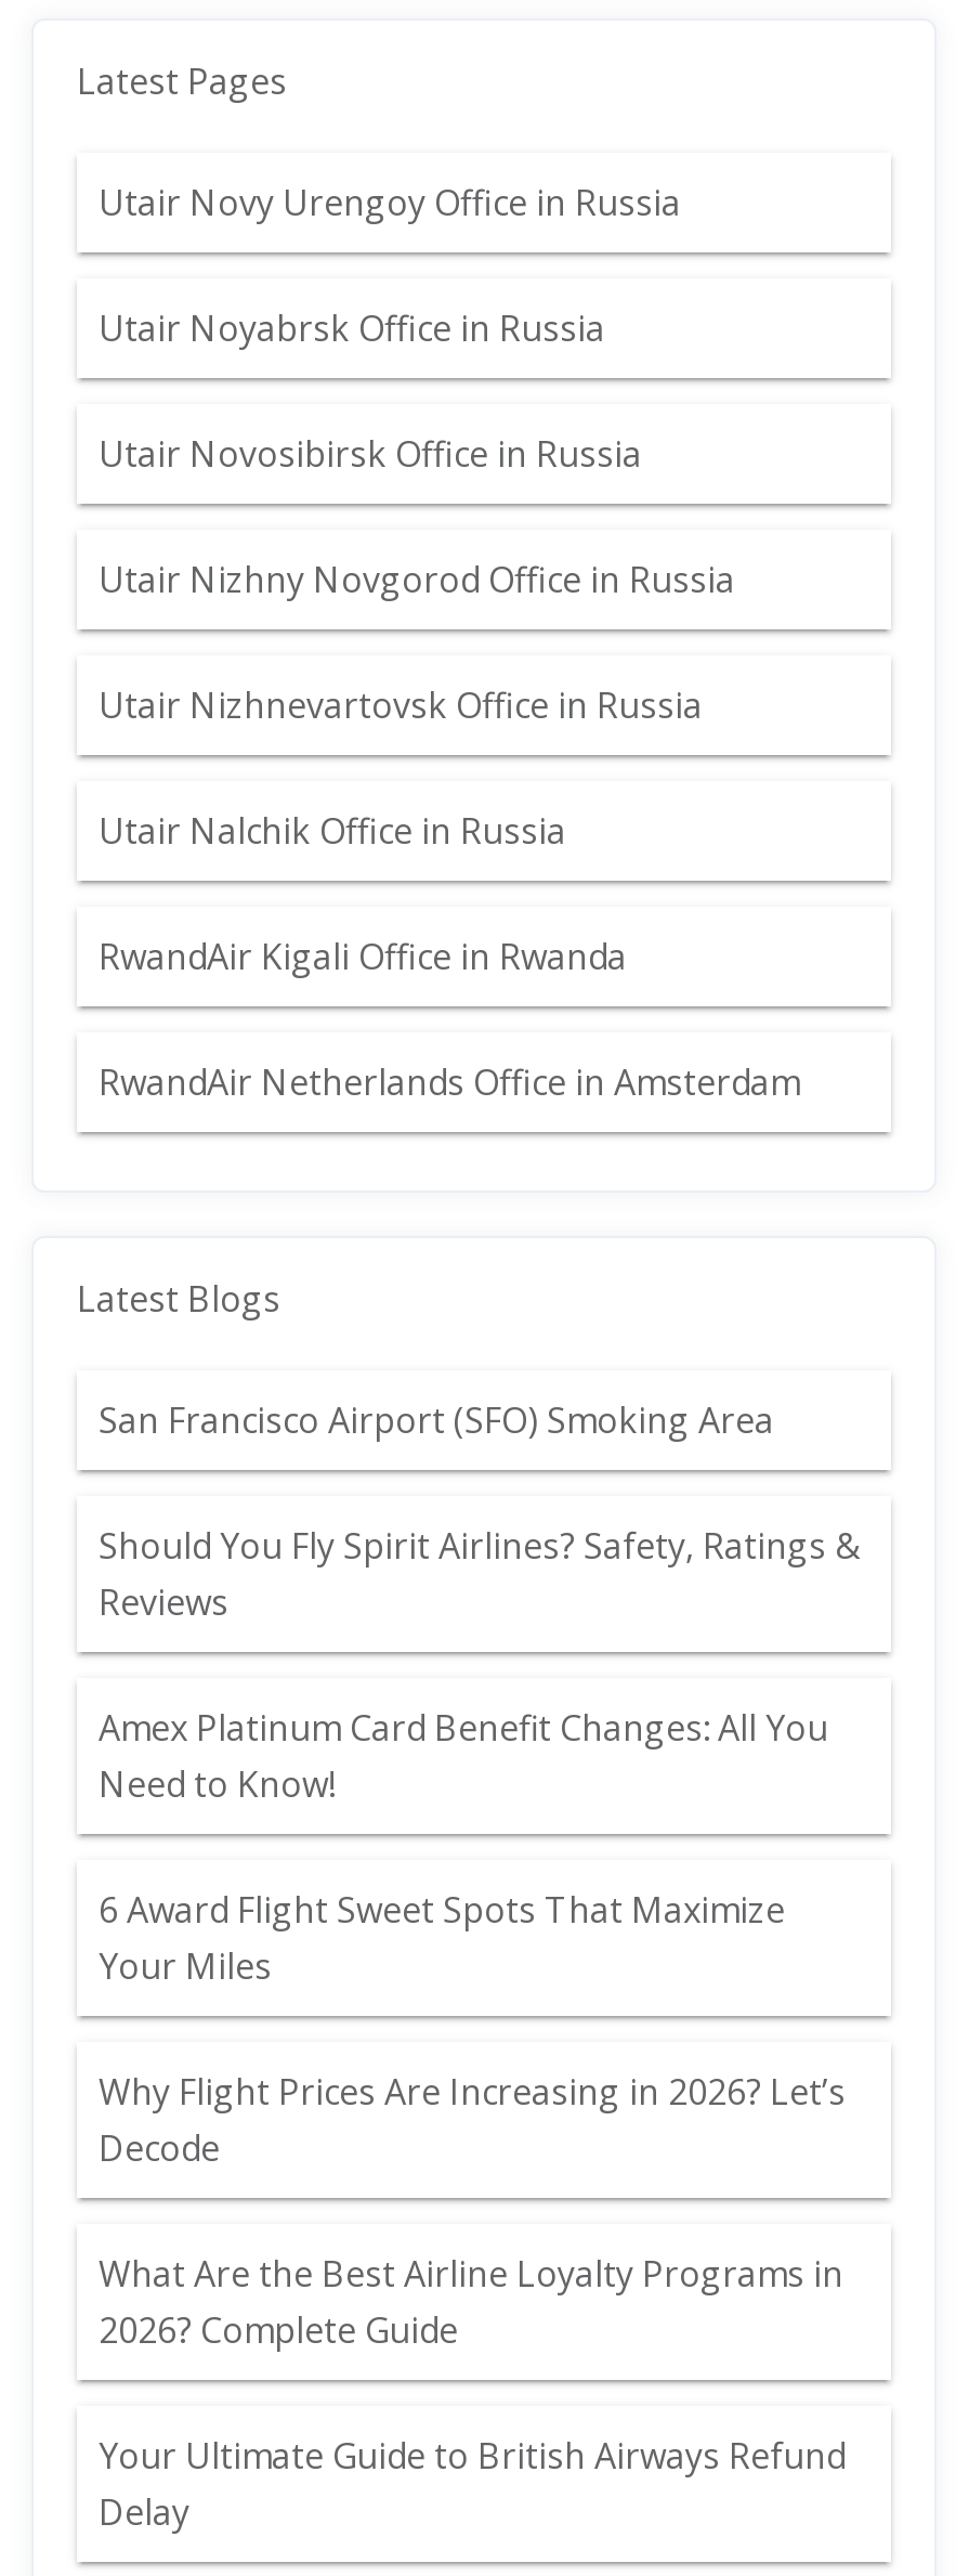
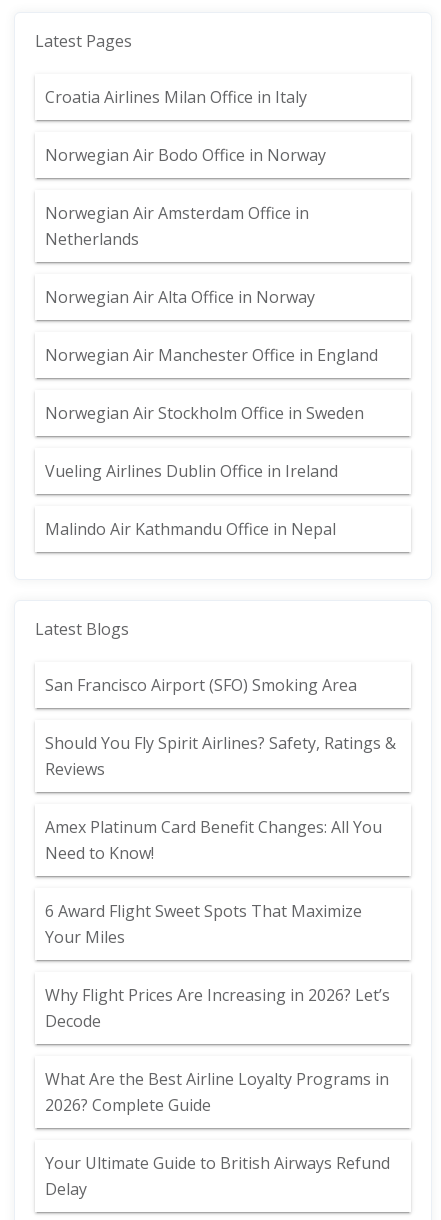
[99,179,681,226] Utair Novy Urengoy Office in Russia -> [45,86,307,108] Croatia Airlines Milan Office in Italy
[99,304,605,352] Utair Noyabrsk Office in Russia -> [45,144,326,166] Norwegian Air Bodo Office in Norway
[99,430,642,478] Utair Novosibirsk Office in Russia -> [45,202,309,250] Norwegian Air Amsterdam Office in | Netherlands
[99,556,735,603] Utair Nizhny Novgorod Office in Russia -> [45,286,315,308] Norwegian Air Alta Office in Norway
[99,681,703,729] Utair Nizhnevartovsk Office in Russia -> [45,344,378,366] Norwegian Air Manchester Office in England
[99,807,566,855] Utair Nalchik Office in Russia -> [45,402,364,424] Norwegian Air Stockholm Office in Sweden
[99,933,627,980] RwandAir Kigali Office in Rwanda -> [45,460,338,482] Vueling Airlines Dublin Office in Ireland
[99,1058,800,1106] RwandAir Netherlands Office in Amsterdam -> [45,518,336,540] Malindo Air Kathmandu Office in Nepal

